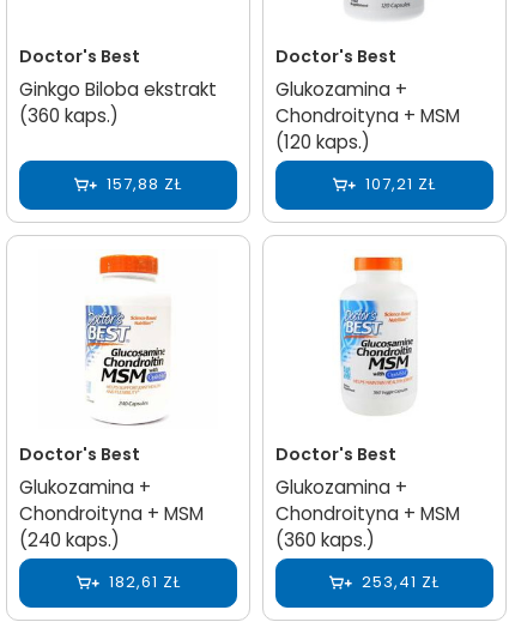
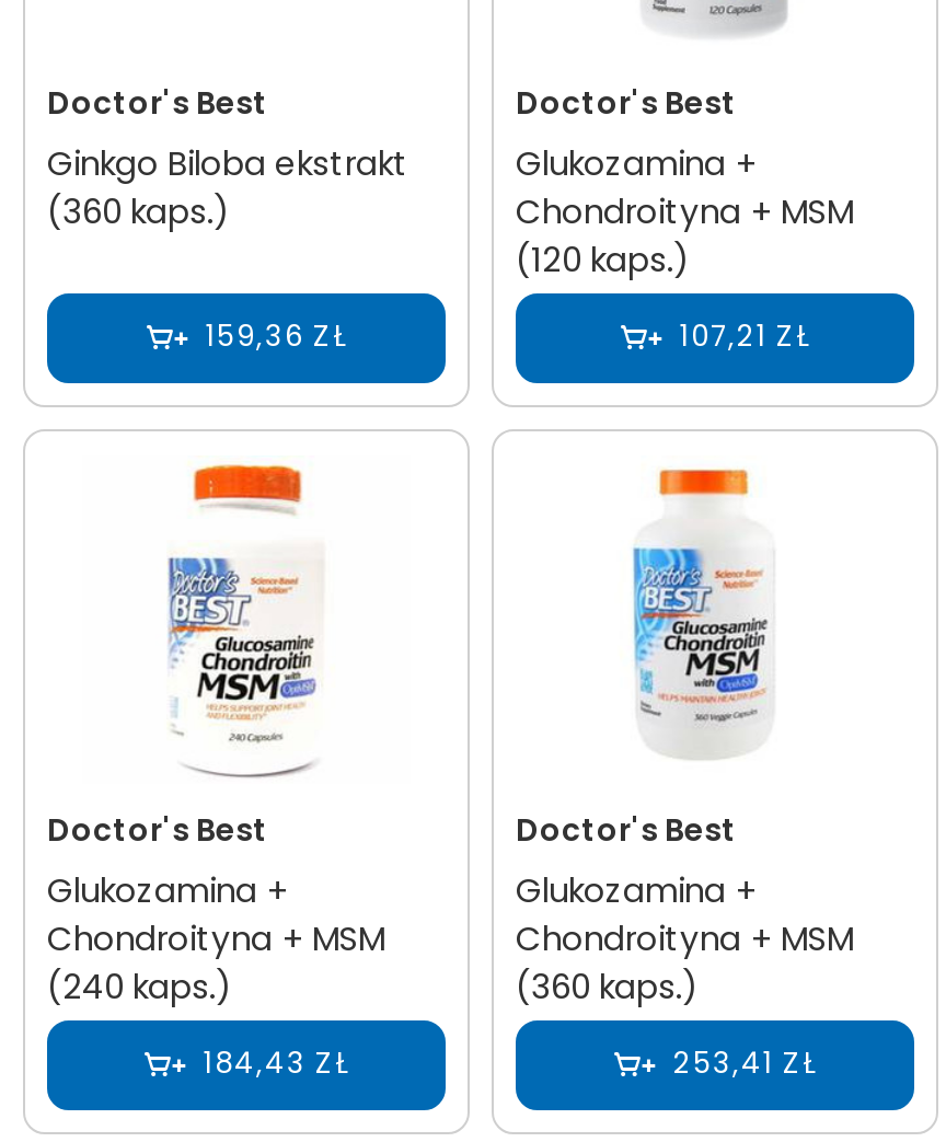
[107,173,182,196] 157,88 ZŁ -> [206,316,346,358] 159,36 ZŁ
[108,571,180,594] 182,61 ZŁ -> [204,1043,348,1085] 184,43 ZŁ

